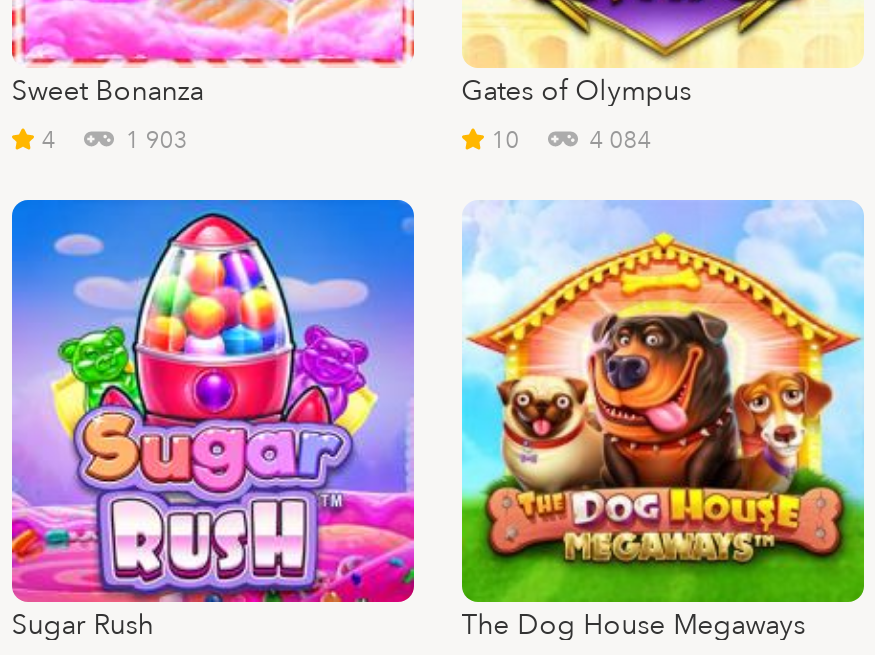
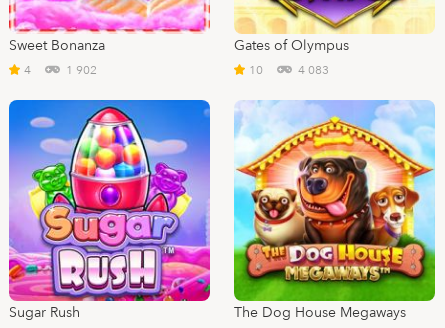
[126,124,188,156] 1 903 -> [66,62,97,78] 1 902
[589,124,651,156] 4 084 -> [298,62,329,78] 4 083

